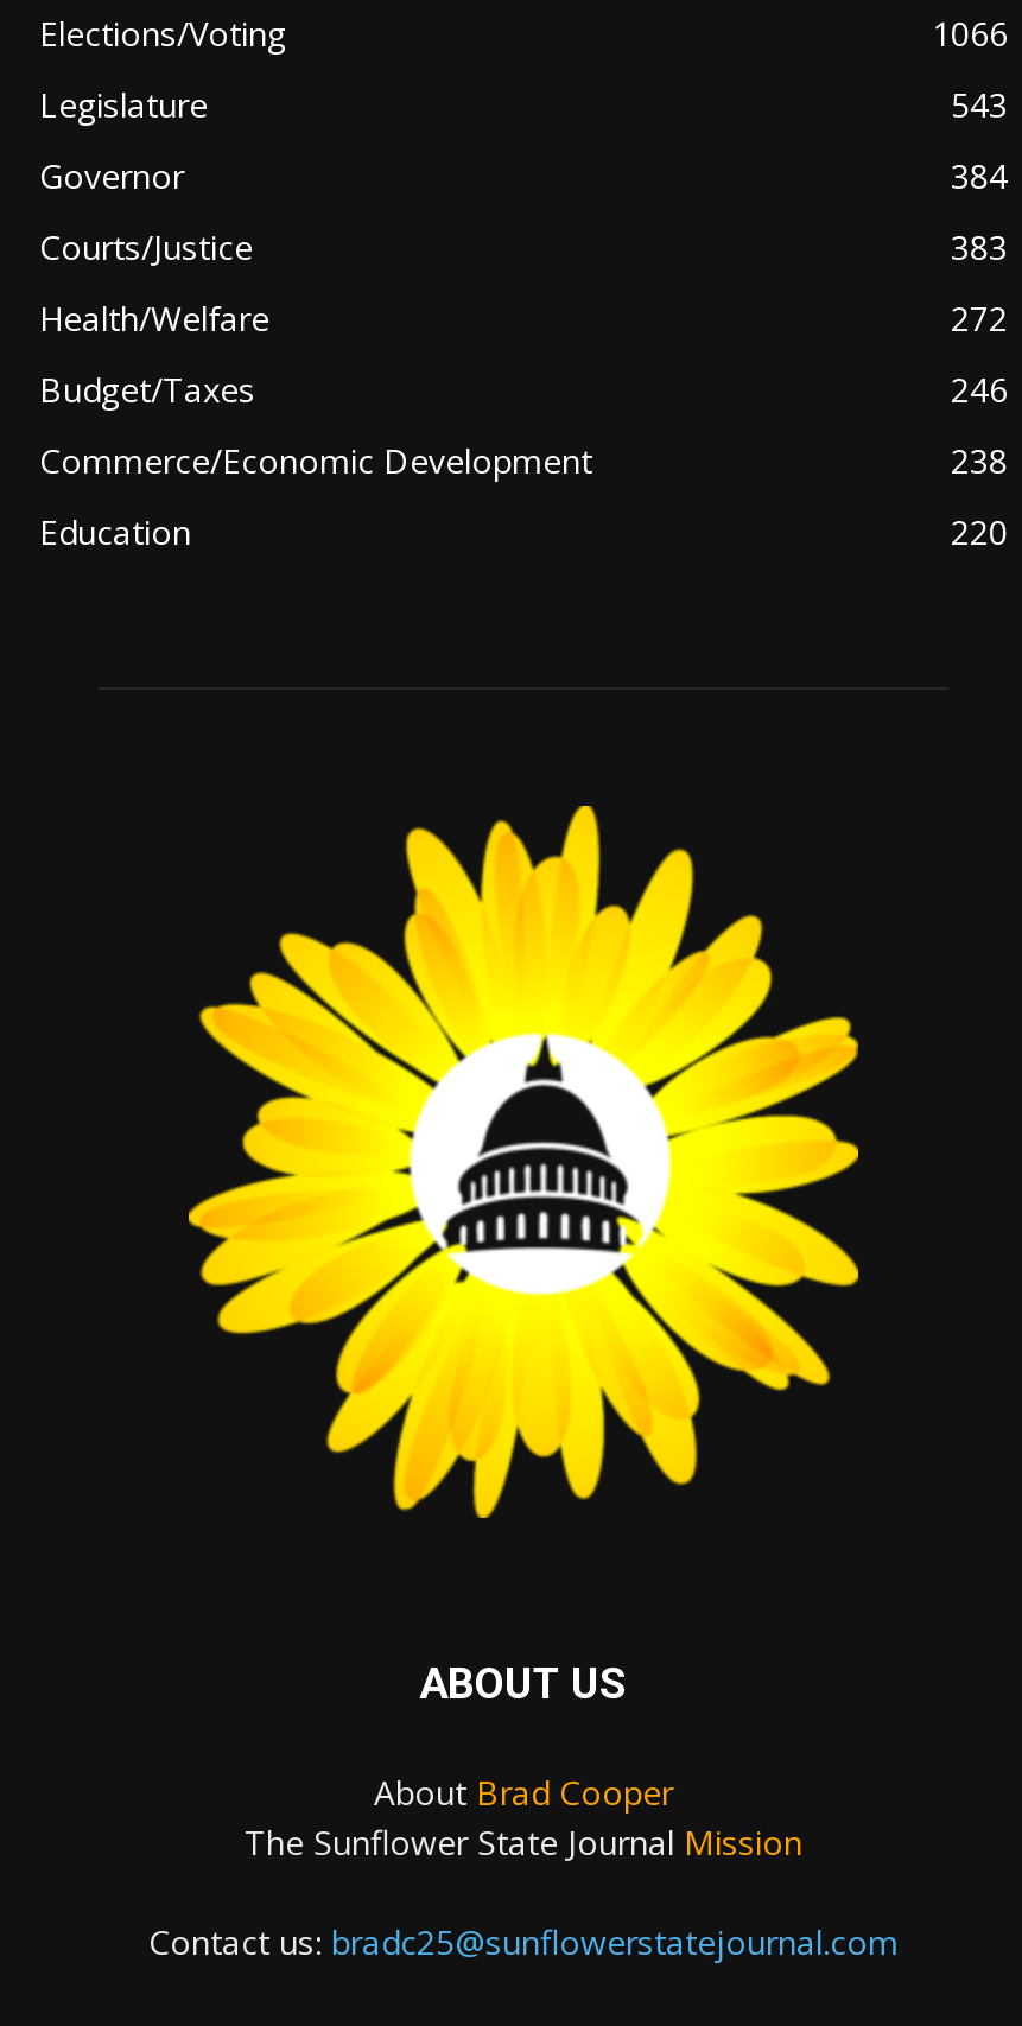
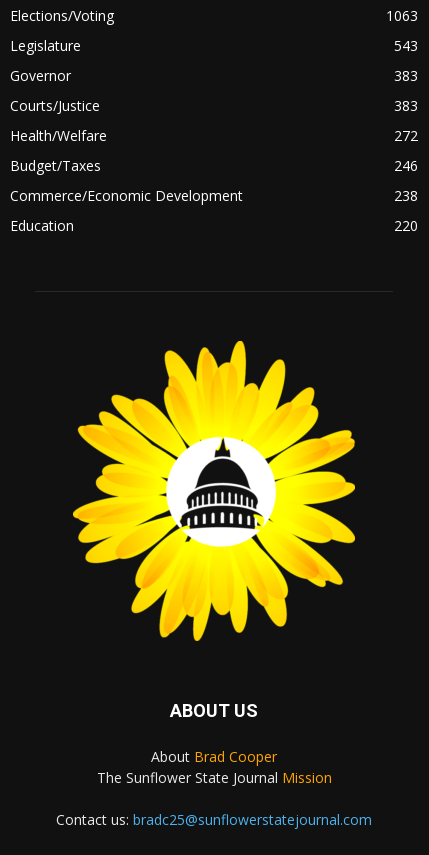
[932,11,1008,56] 1066 -> [386,6,418,25] 1063
[951,153,1008,198] 384 -> [394,66,418,85] 383

